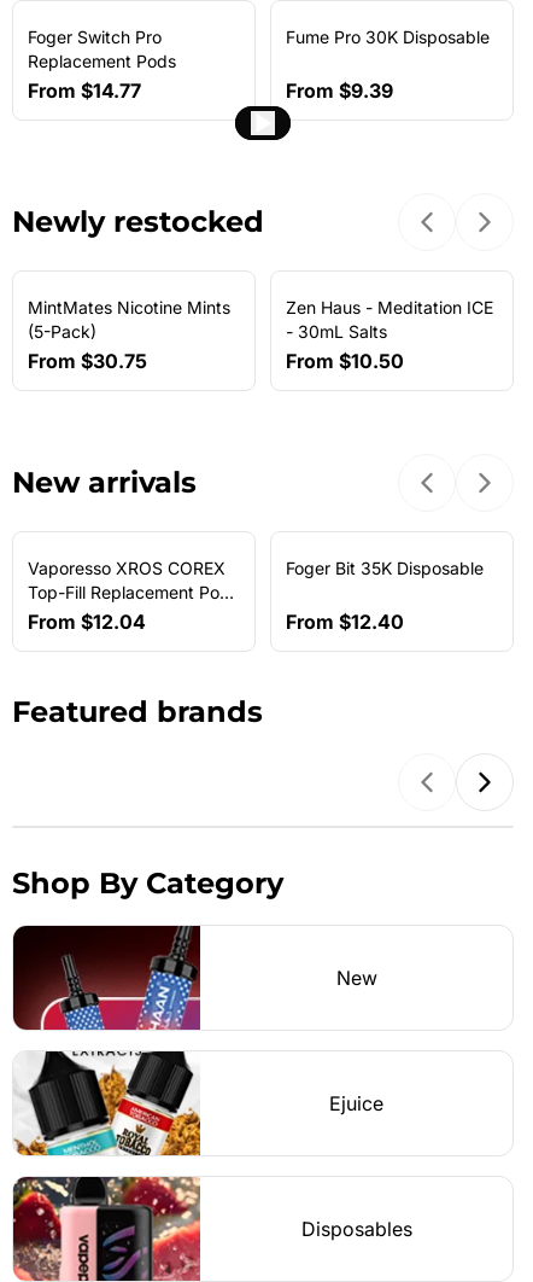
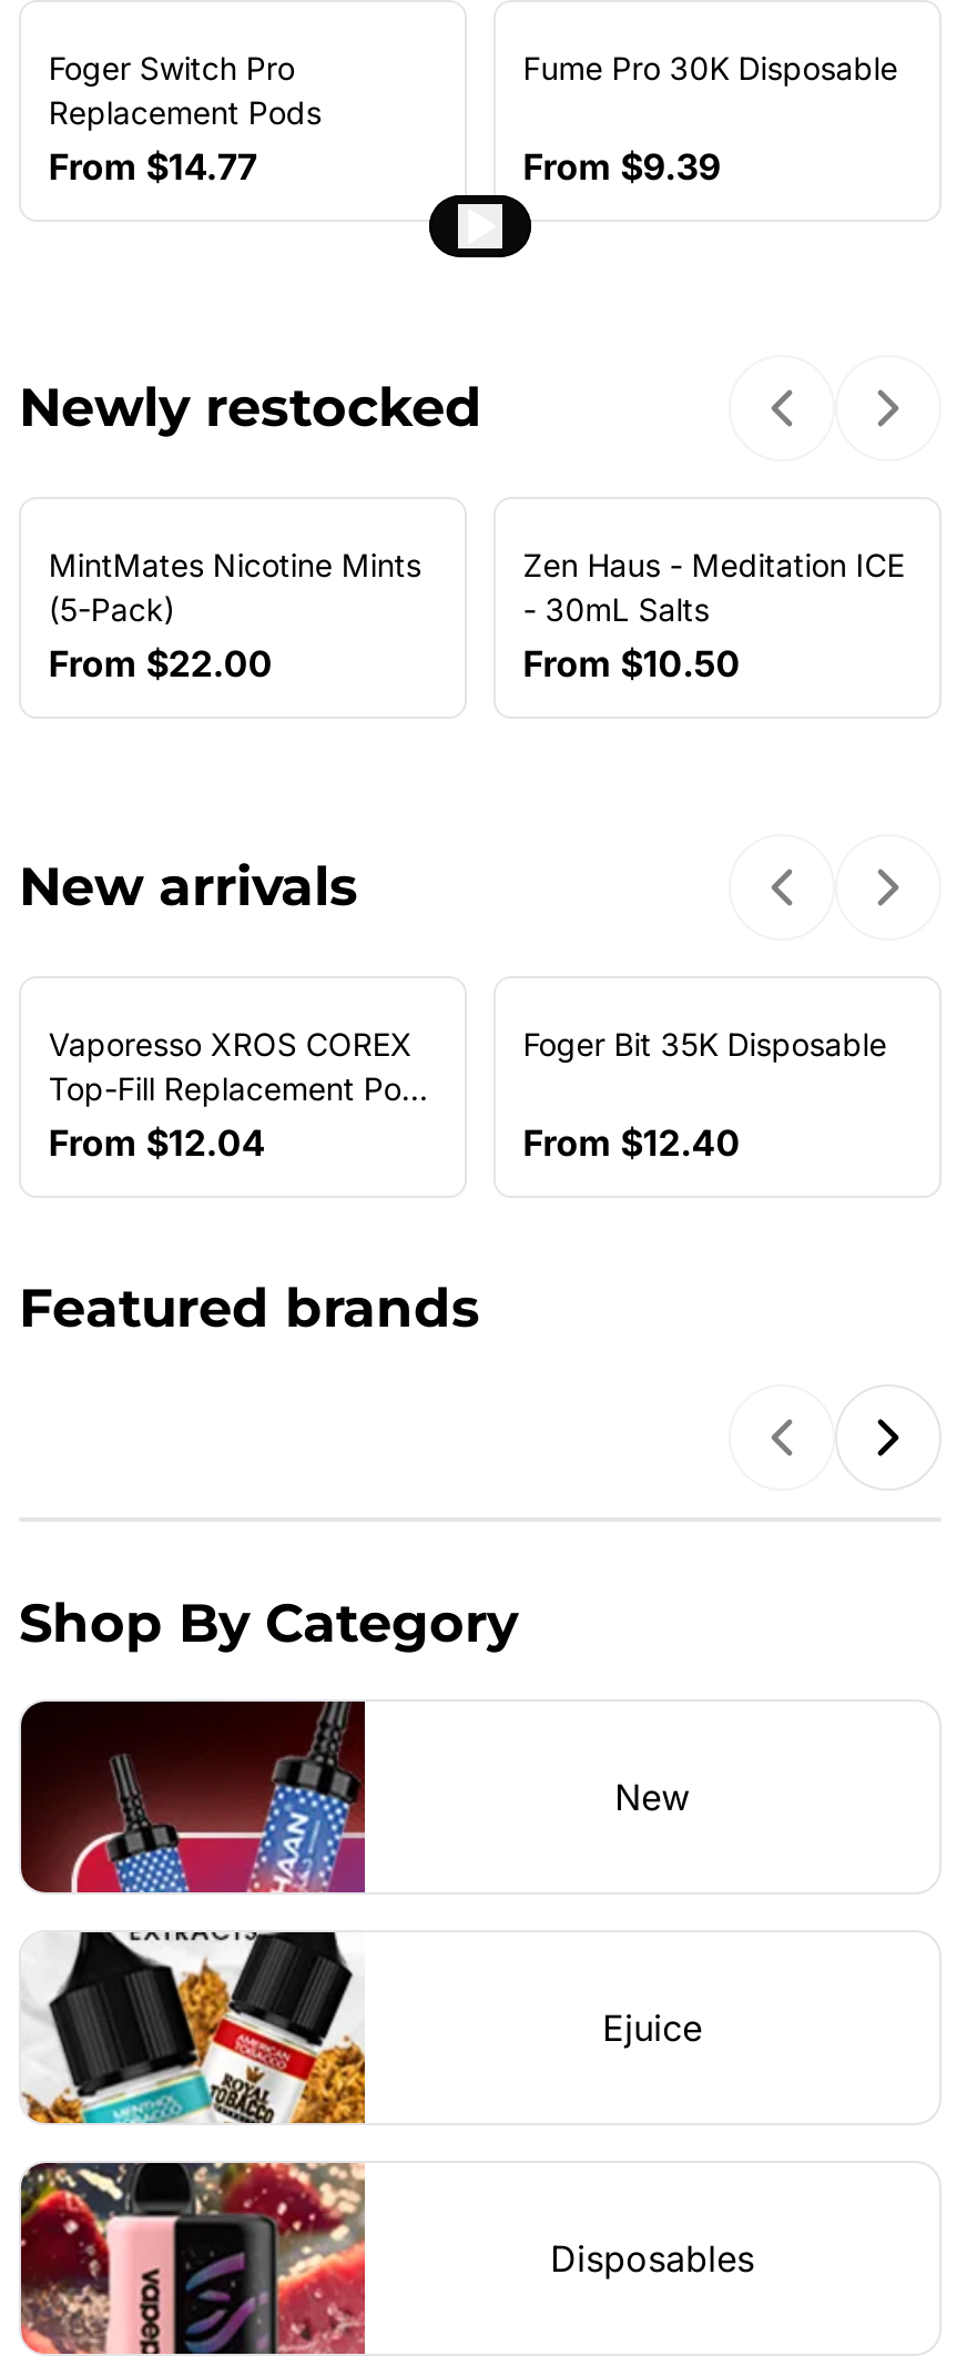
[28,349,148,373] From $30.75 -> [49,641,273,686] From $22.00

